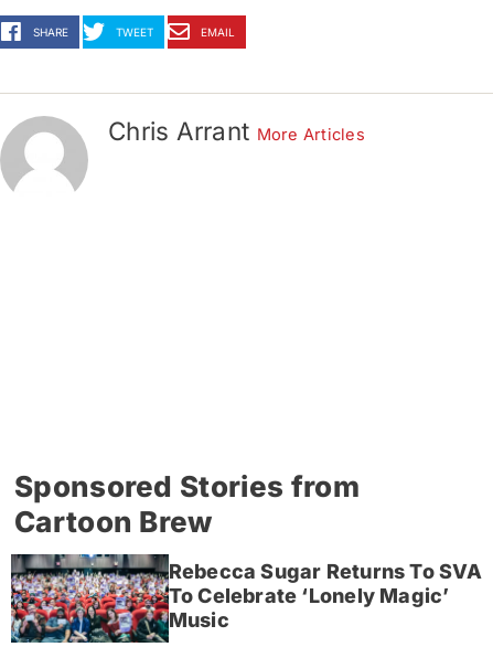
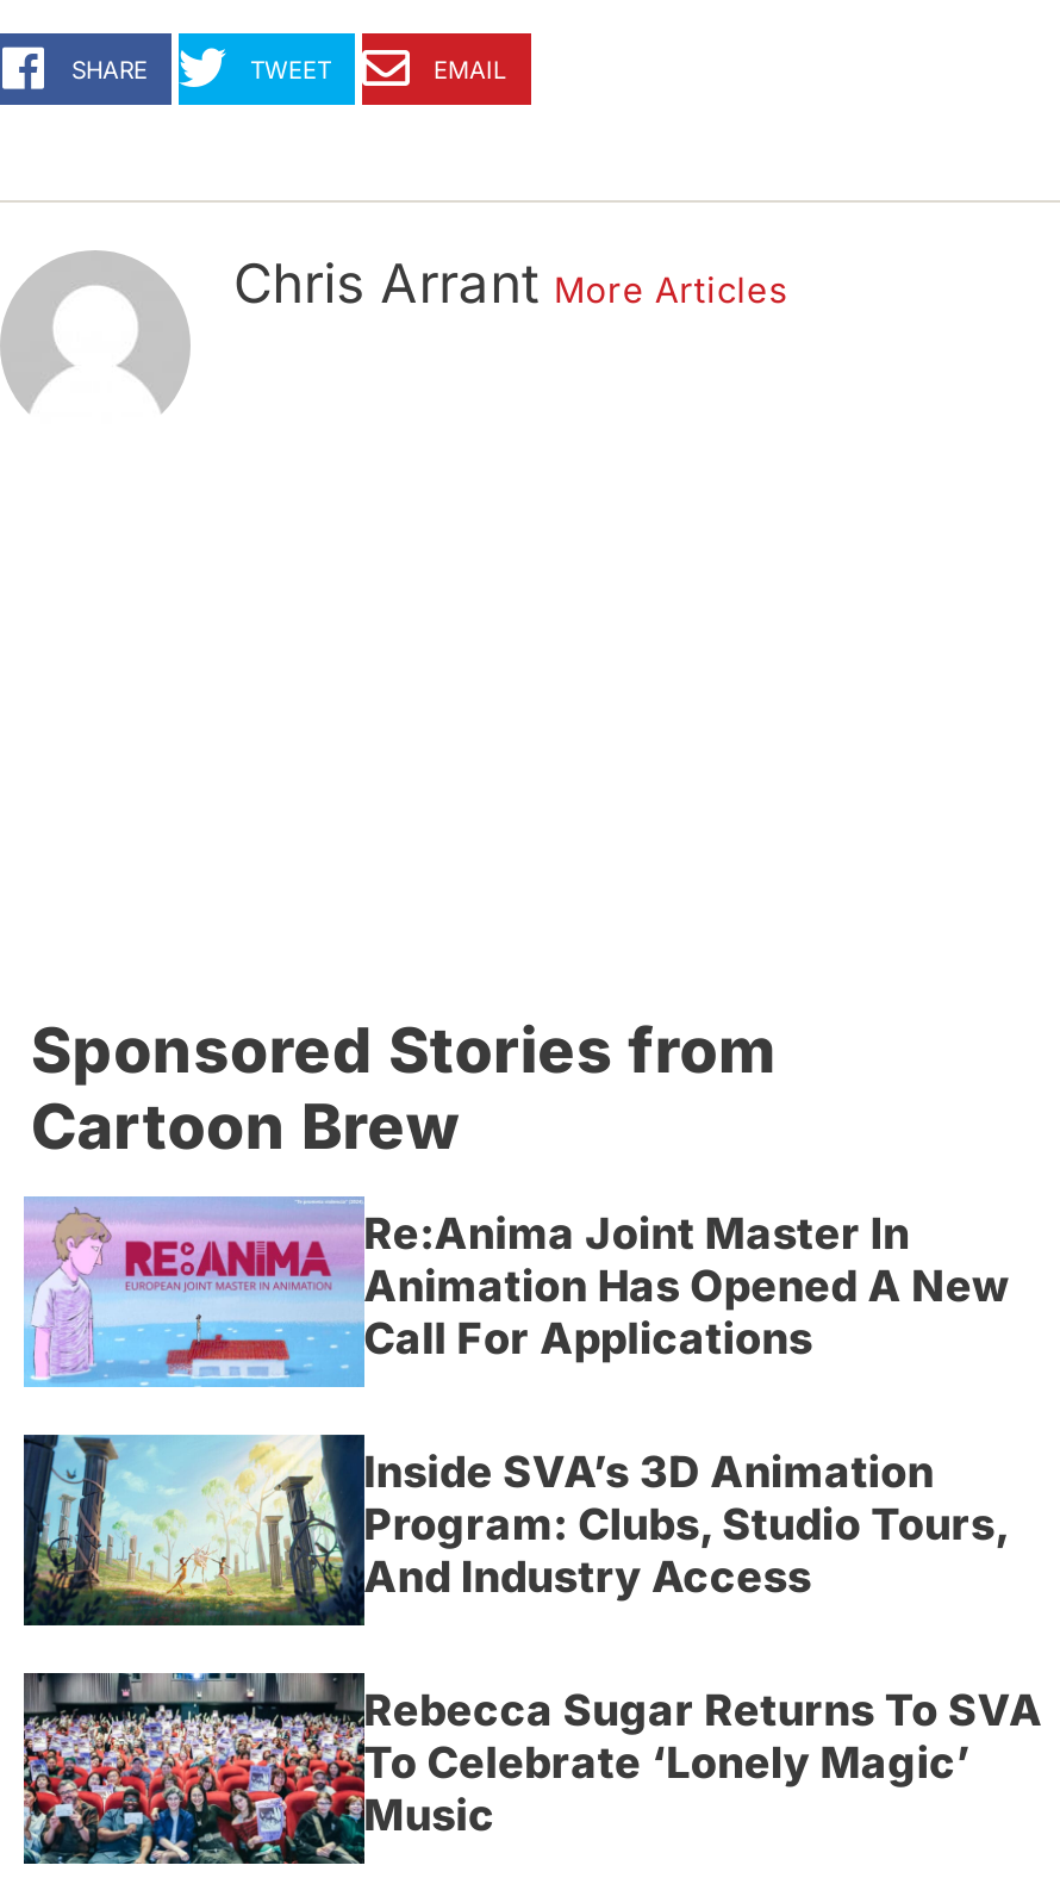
none -> [21,1194,1011,1601] [image] | Re:Anima Joint Master In | Animation Has Opened A New | Call For Applications | Inside SVA’s 3D Animation | Program: Clubs, Studio Tours, | And Industry Access
none -> [21,1430,367,1628] [image]

